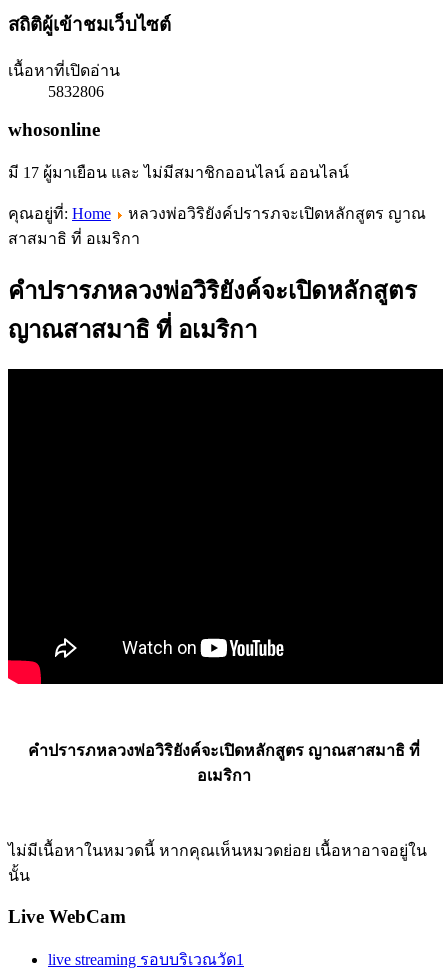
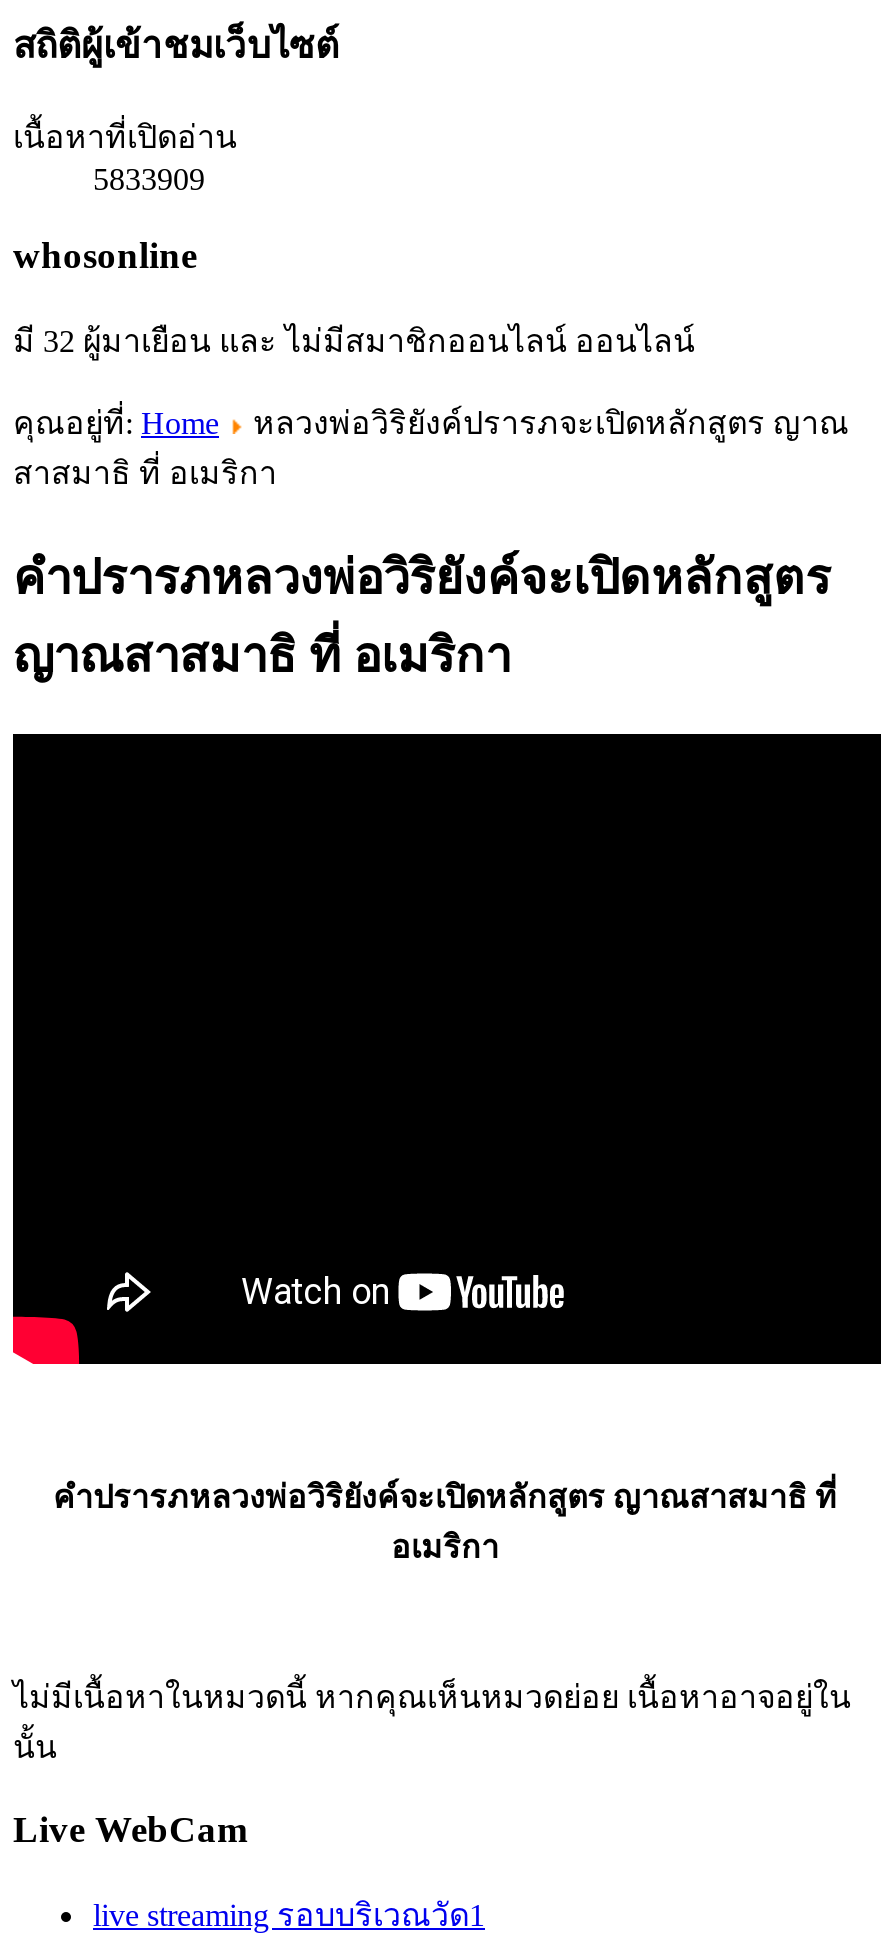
[48,82,104,99] 5832806 -> [93,161,205,195] 5833909
[8,164,349,181] มี 17 ผู้มาเยือน และ ไม่มีสมาชิกออนไลน์ ออนไลน์ -> [13,324,695,358] มี 32 ผู้มาเยือน และ ไม่มีสมาชิกออนไลน์ ออนไลน์

